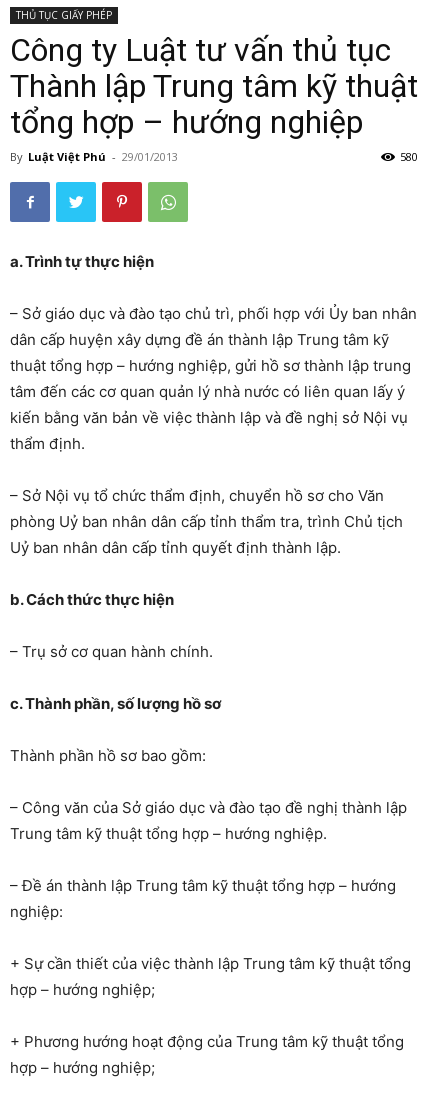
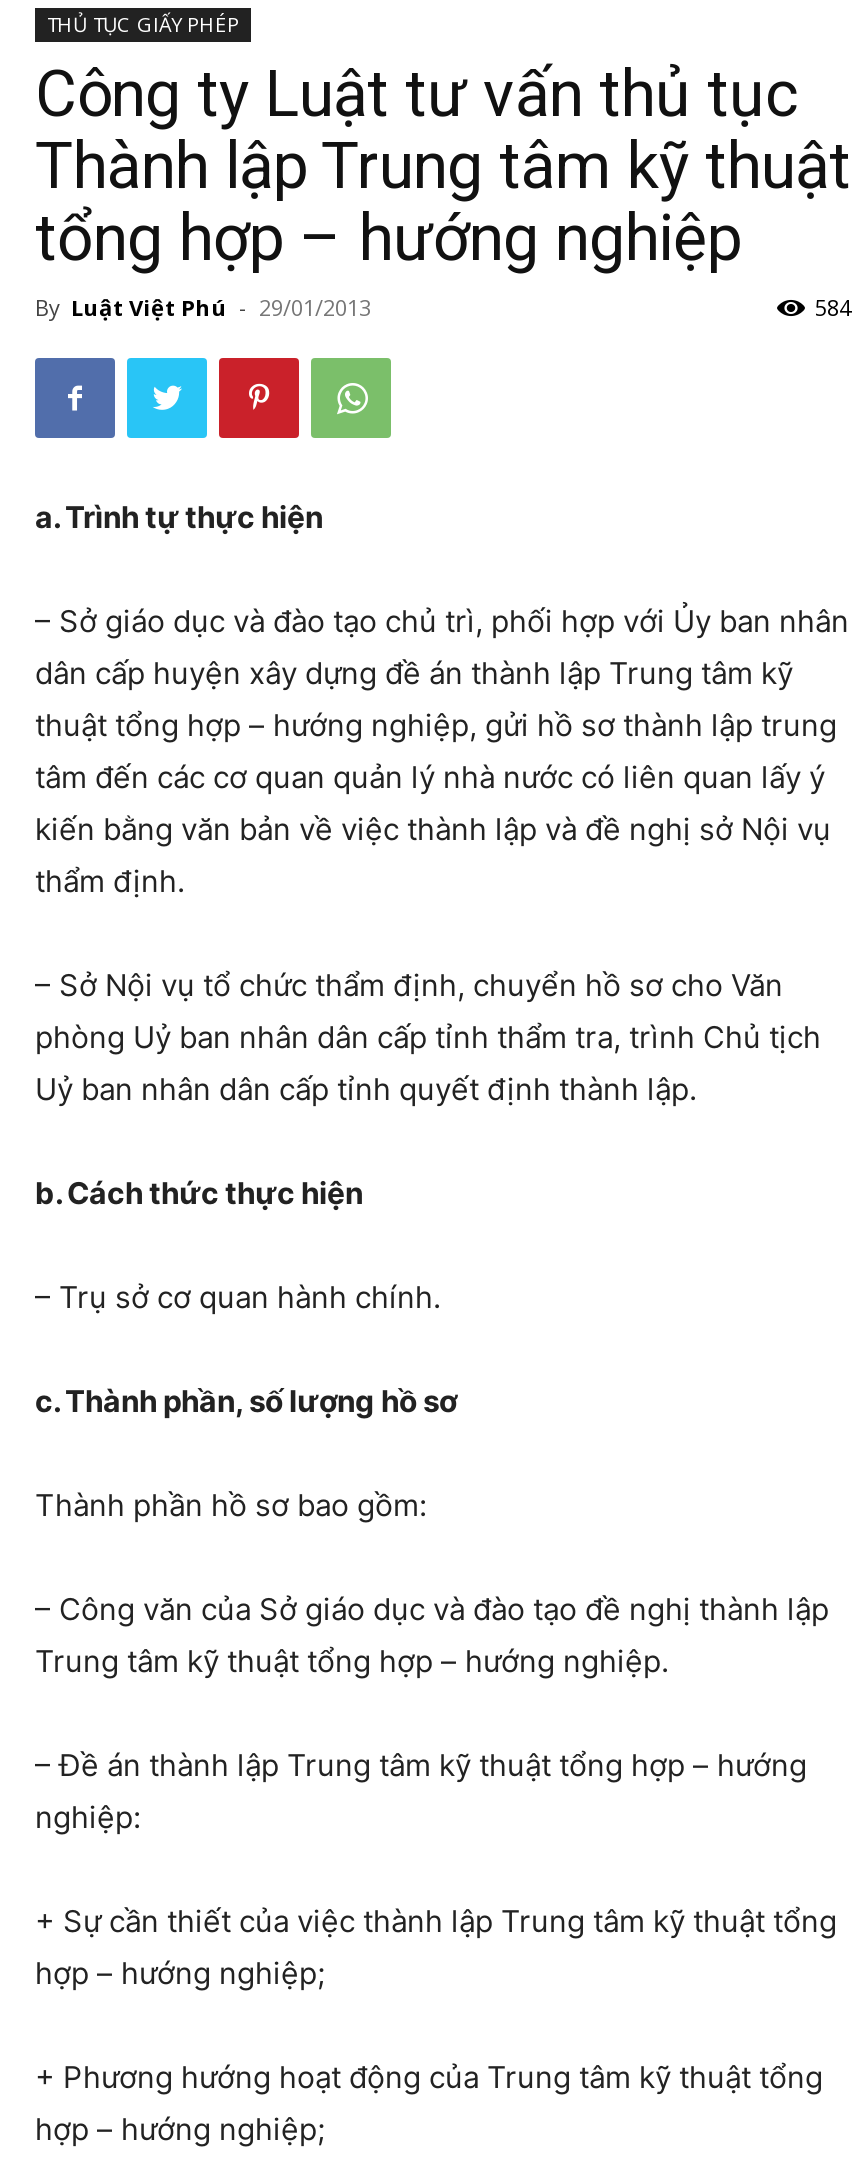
[400,149,418,164] 580 -> [815,292,851,322] 584

